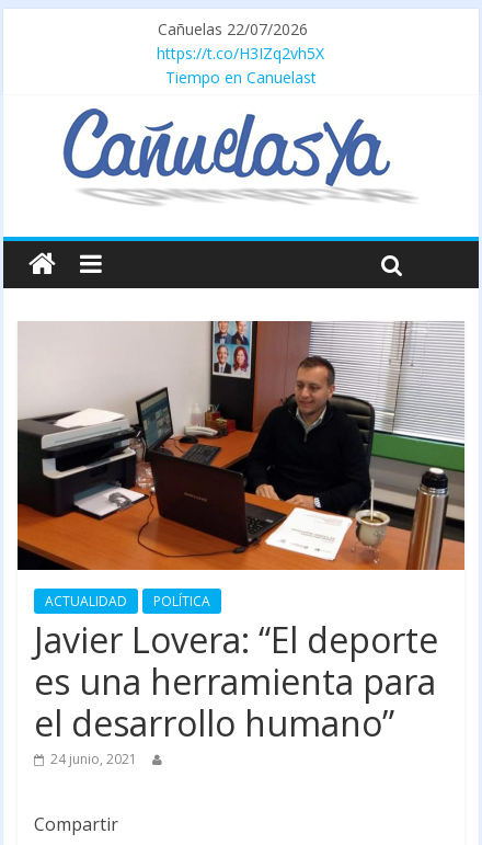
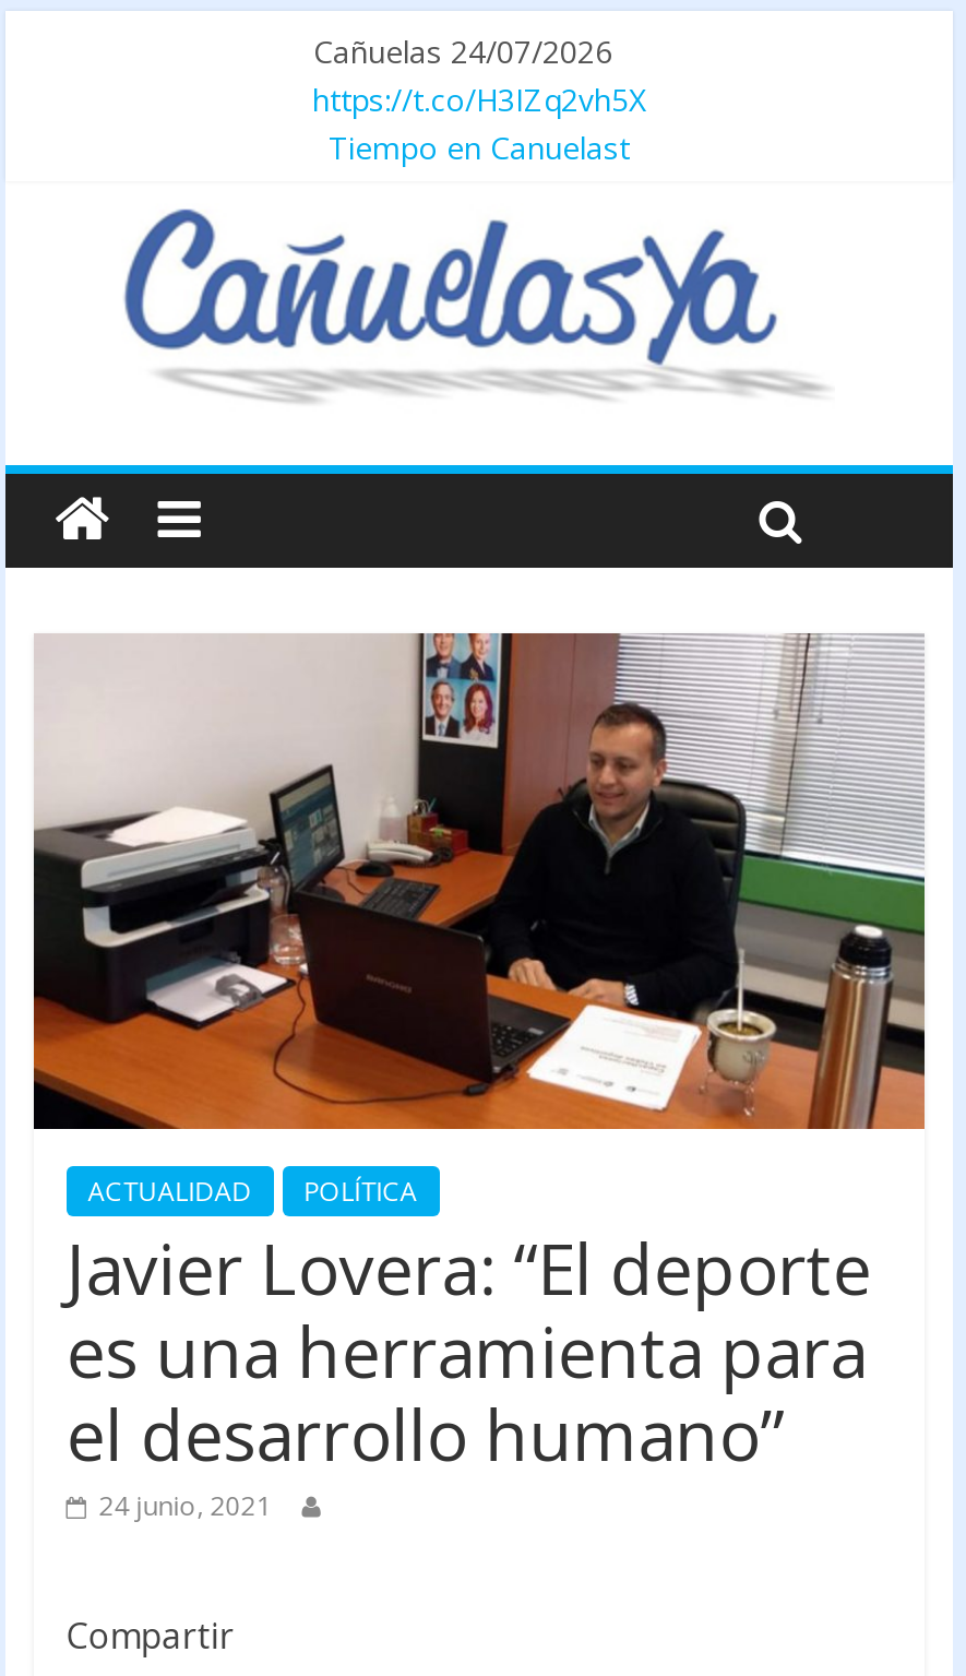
[158,19,308,39] Cañuelas 22/07/2026 -> [313,31,612,72] Cañuelas 24/07/2026

